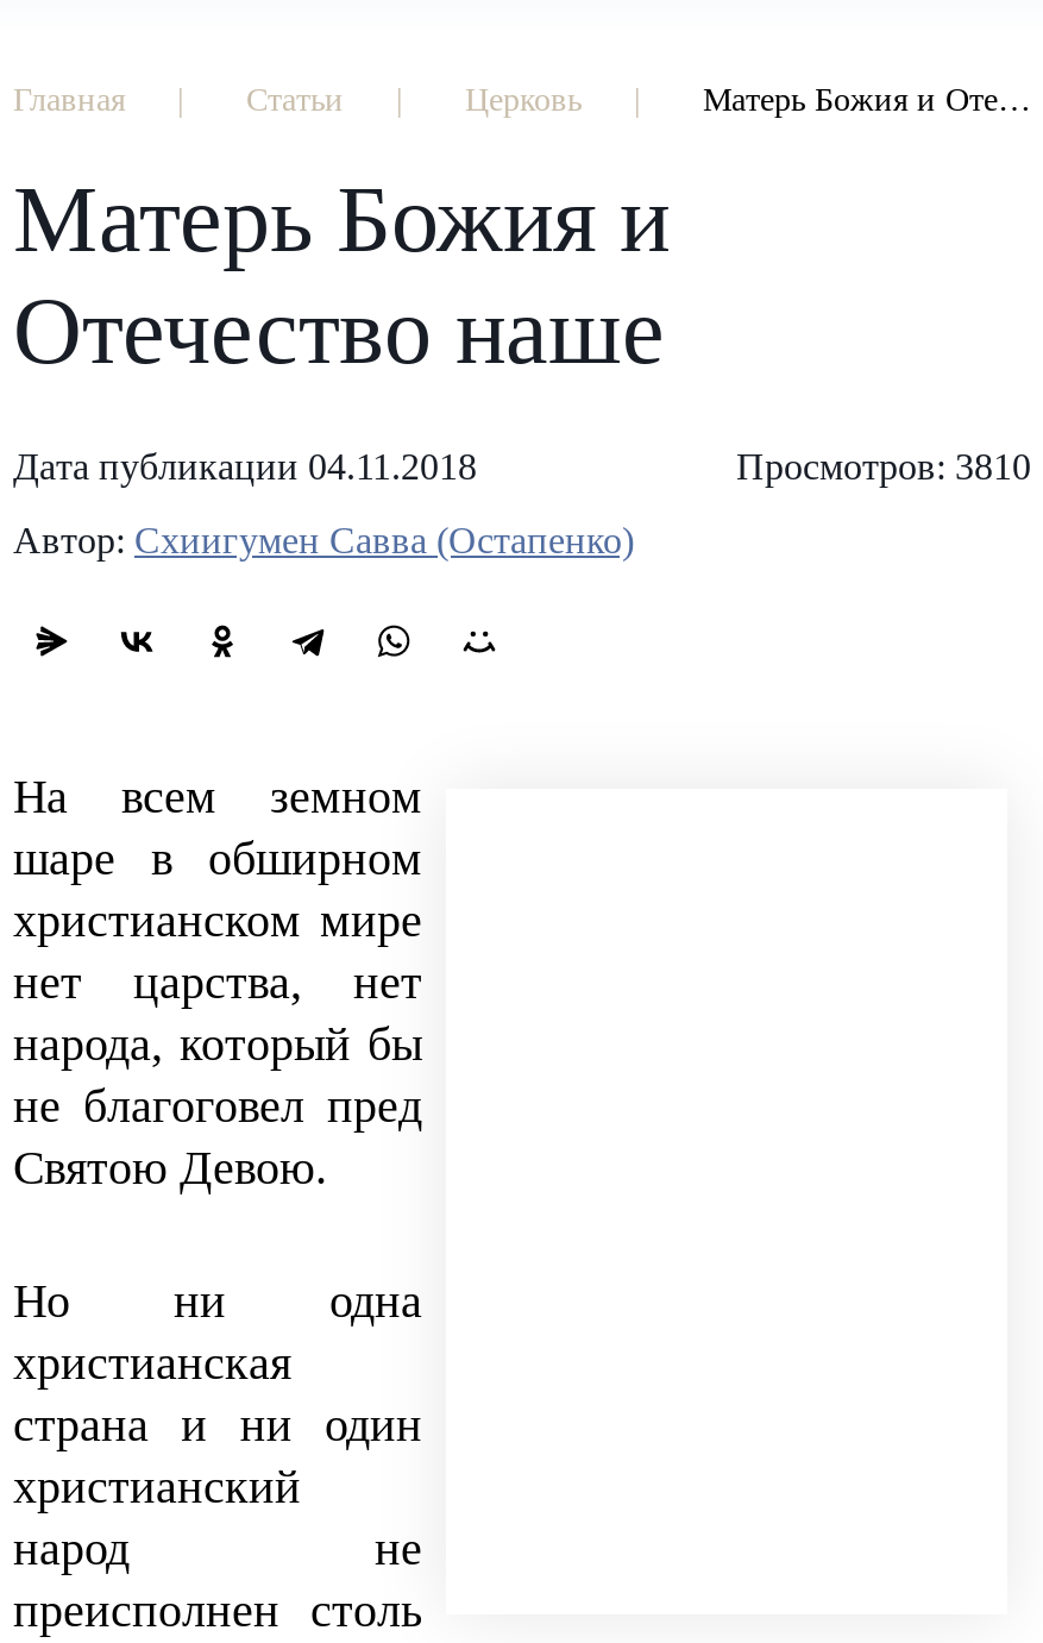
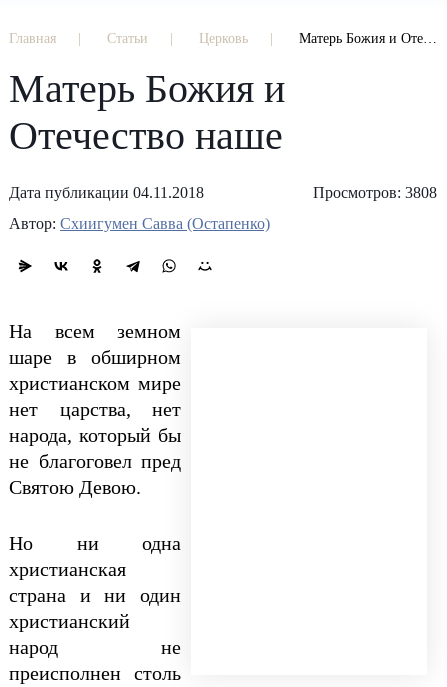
[736,446,1031,487] Просмотров: 3810 -> [313,184,437,201] Просмотров: 3808

